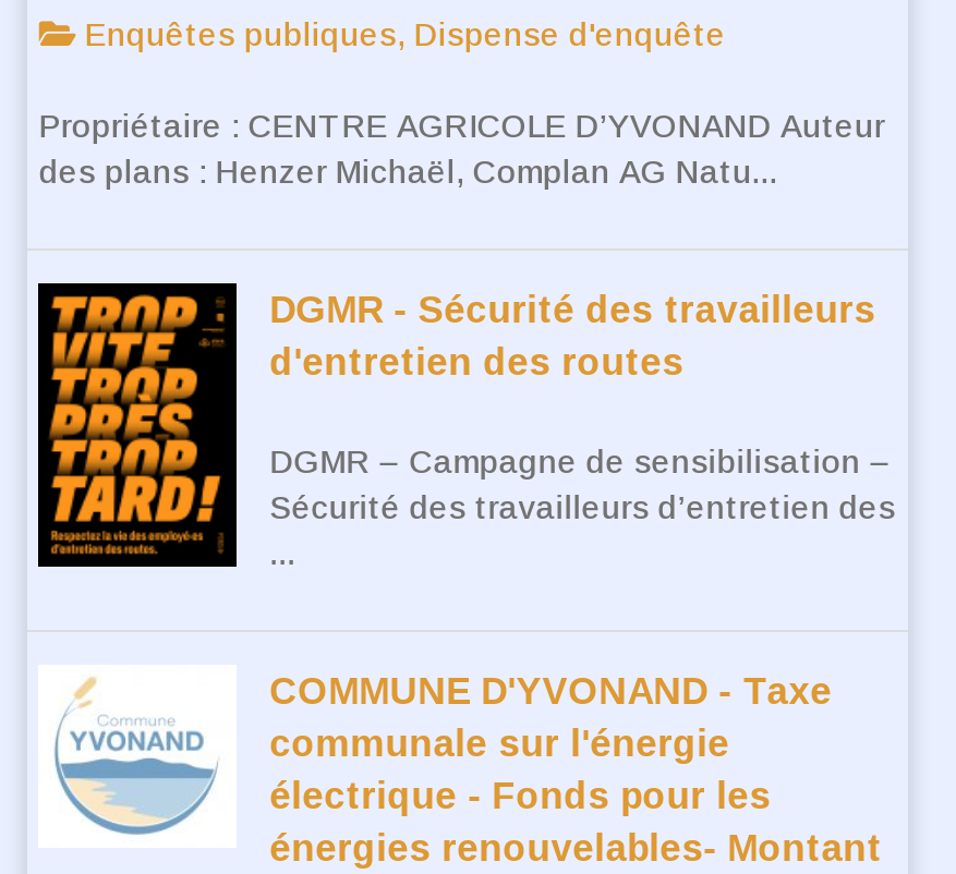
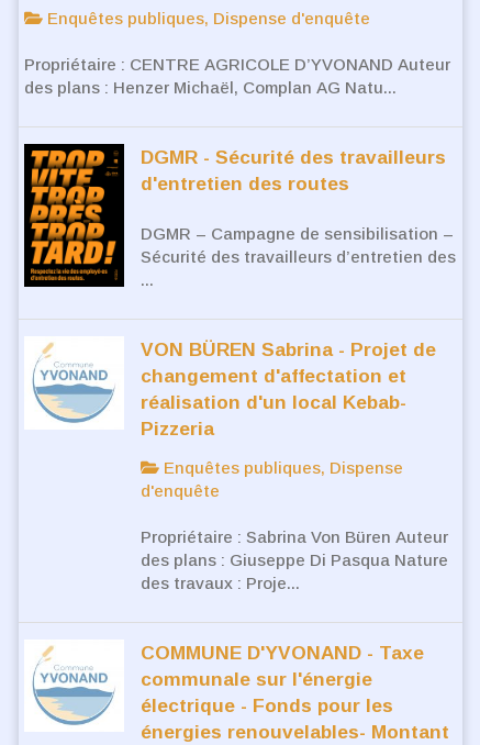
none -> [141,339,448,592] VON BÜREN Sabrina - Projet de | changement d'affectation et | réalisation d'un local Kebab- | Pizzeria | Enquêtes publiques, Dispense | d'enquête | Propriétaire : Sabrina Von Büren Auteur | des plans : Giuseppe Di Pasqua Nature | des travaux : Proje...

